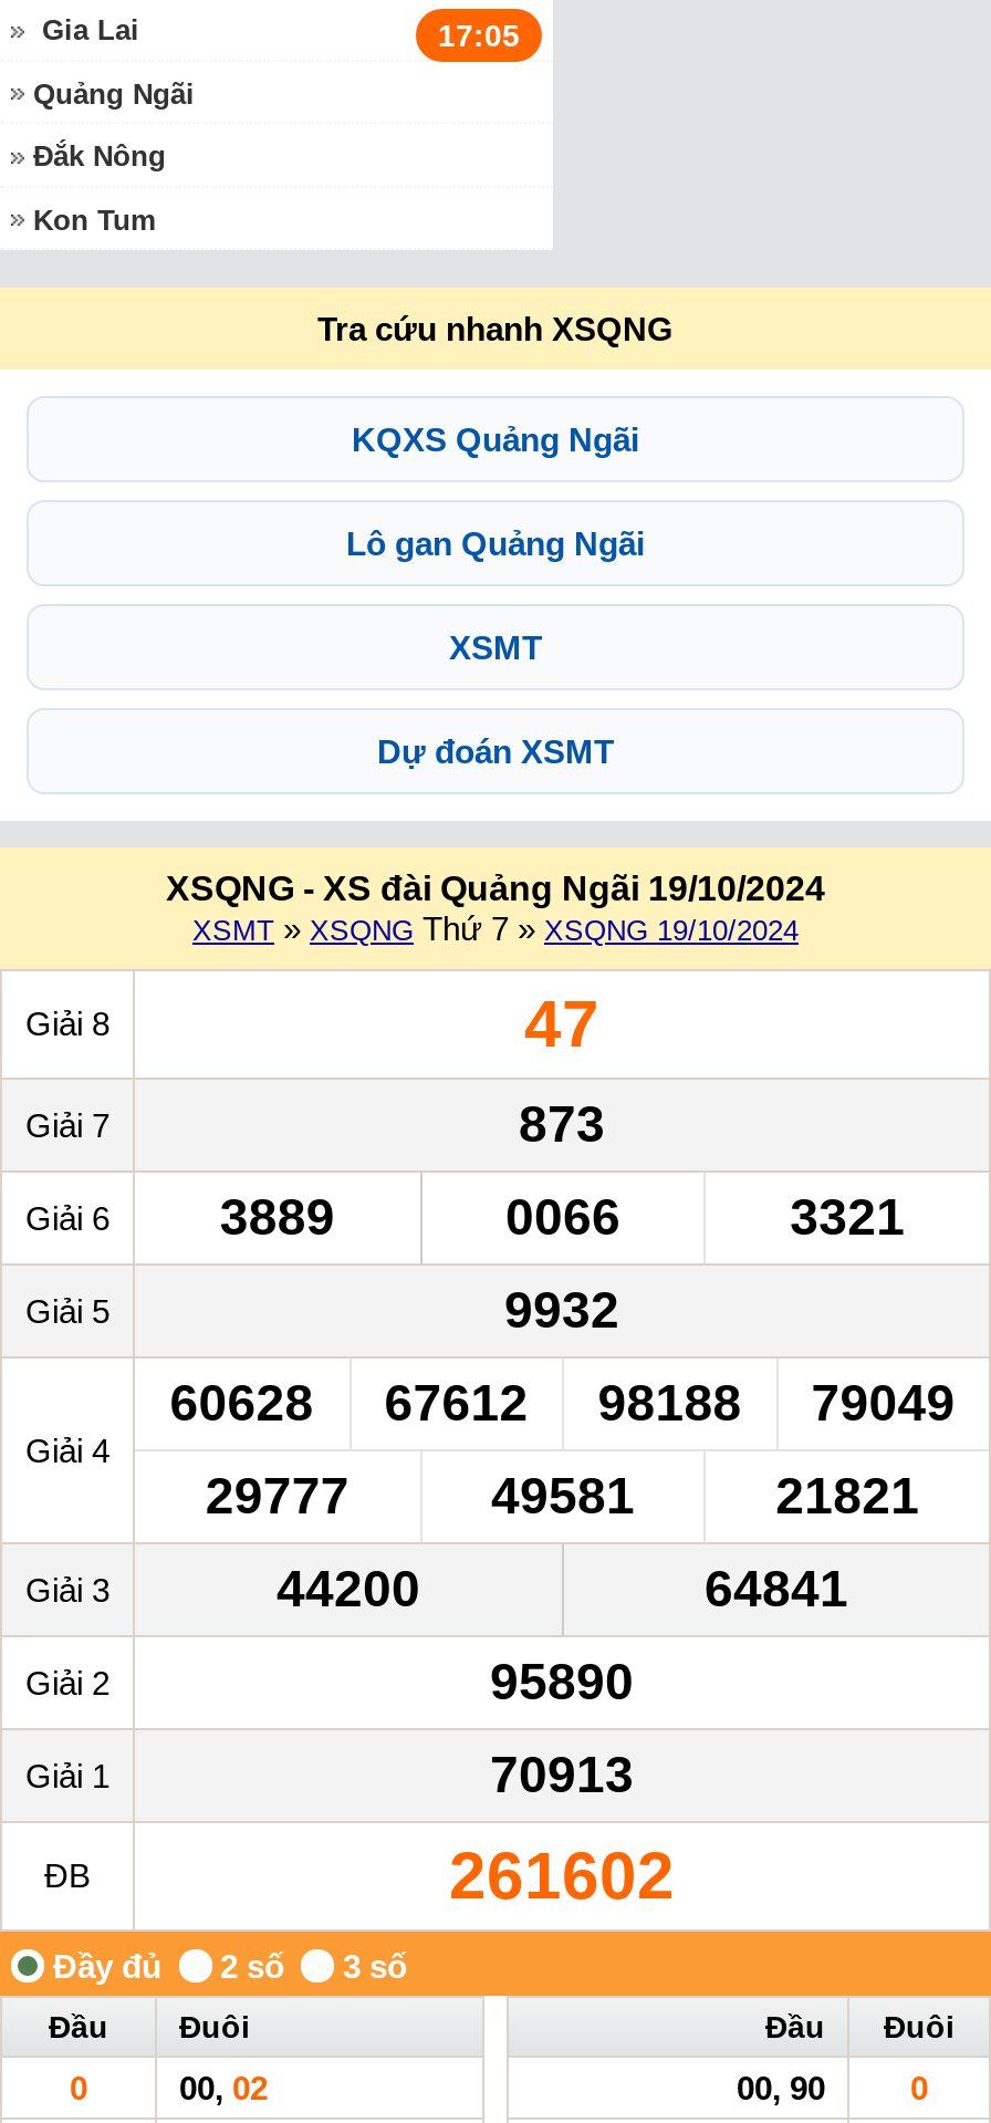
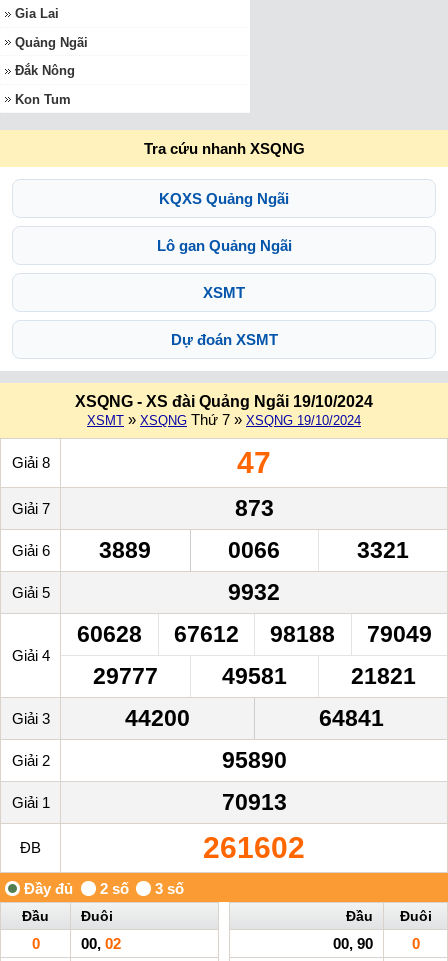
[438,18,520,53] 17:05 -> none

